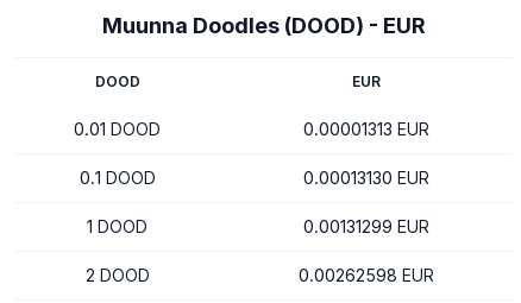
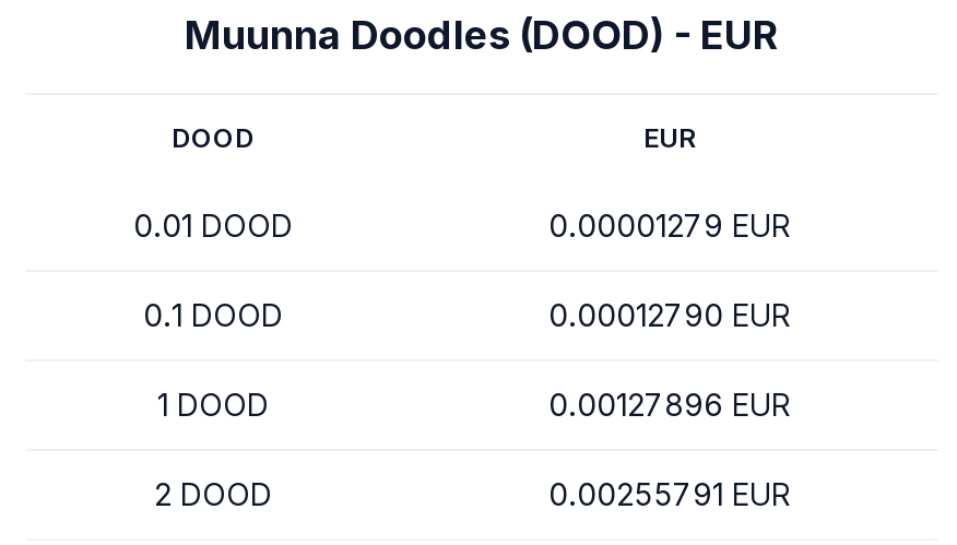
[303,119,429,139] 0.00001313 EUR -> [548,206,791,244] 0.00001279 EUR
[303,168,429,188] 0.00013130 EUR -> [548,296,791,333] 0.00012790 EUR
[303,216,429,236] 0.00131299 EUR -> [548,386,791,423] 0.00127896 EUR
[298,265,434,285] 0.00262598 EUR -> [548,475,791,512] 0.00255791 EUR

